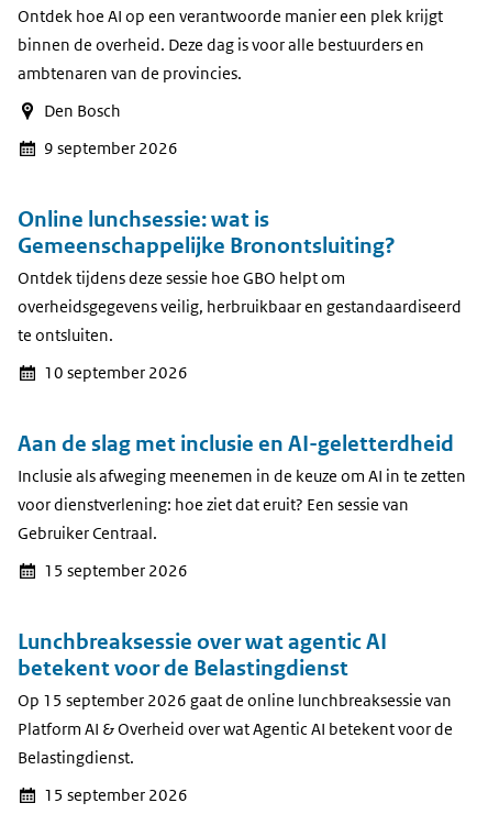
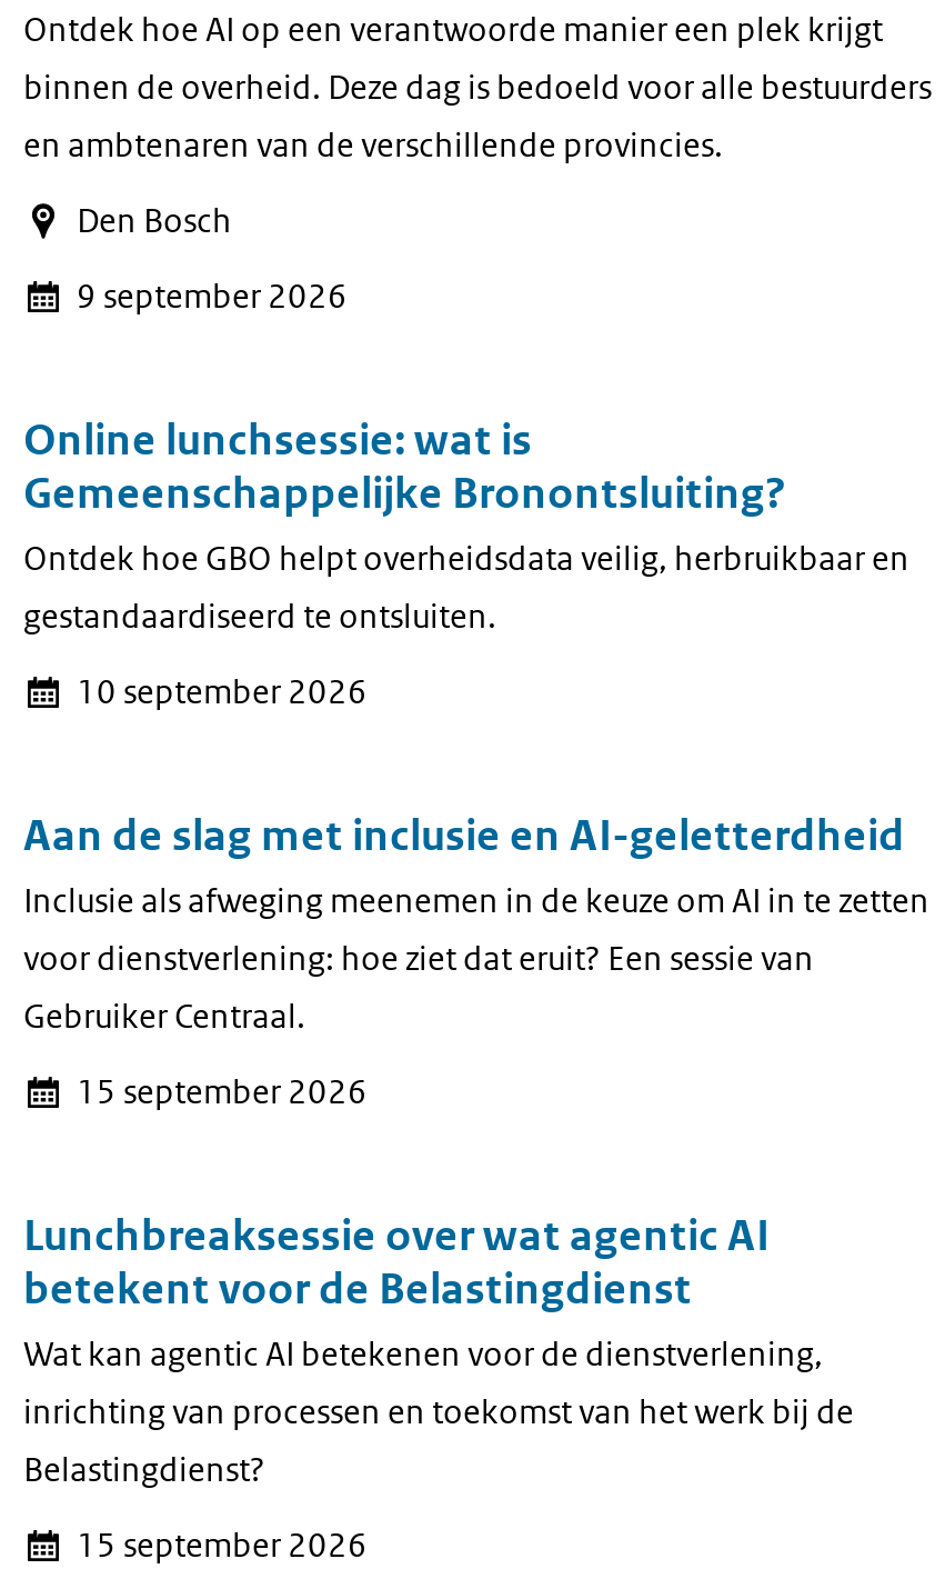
[18,35,424,84] binnen de overheid. Deze dag is voor alle bestuurders en | ambtenaren van de provincies. -> [23,68,932,166] binnen de overheid. Deze dag is bedoeld voor alle bestuurders | en ambtenaren van de verschillende provincies.
[18,268,462,345] Ontdek tijdens deze sessie hoe GBO helpt om | overheidsgegevens veilig, herbruikbaar en gestandaardiseerd | te ontsluiten. -> [23,539,909,637] Ontdek hoe GBO helpt overheidsdata veilig, herbruikbaar en | gestandaardiseerd te ontsluiten.
[18,691,453,768] Op 15 september 2026 gaat de online lunchbreaksessie van | Platform AI & Overheid over wat Agentic AI betekent voor de | Belastingdienst. -> [23,1335,854,1490] Wat kan agentic AI betekenen voor de dienstverlening, | inrichting van processen en toekomst van het werk bij de | Belastingdienst?

